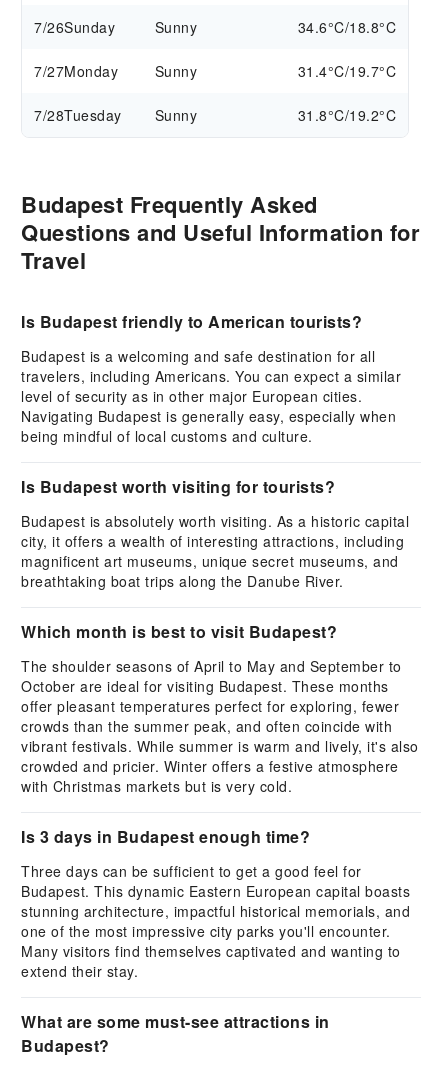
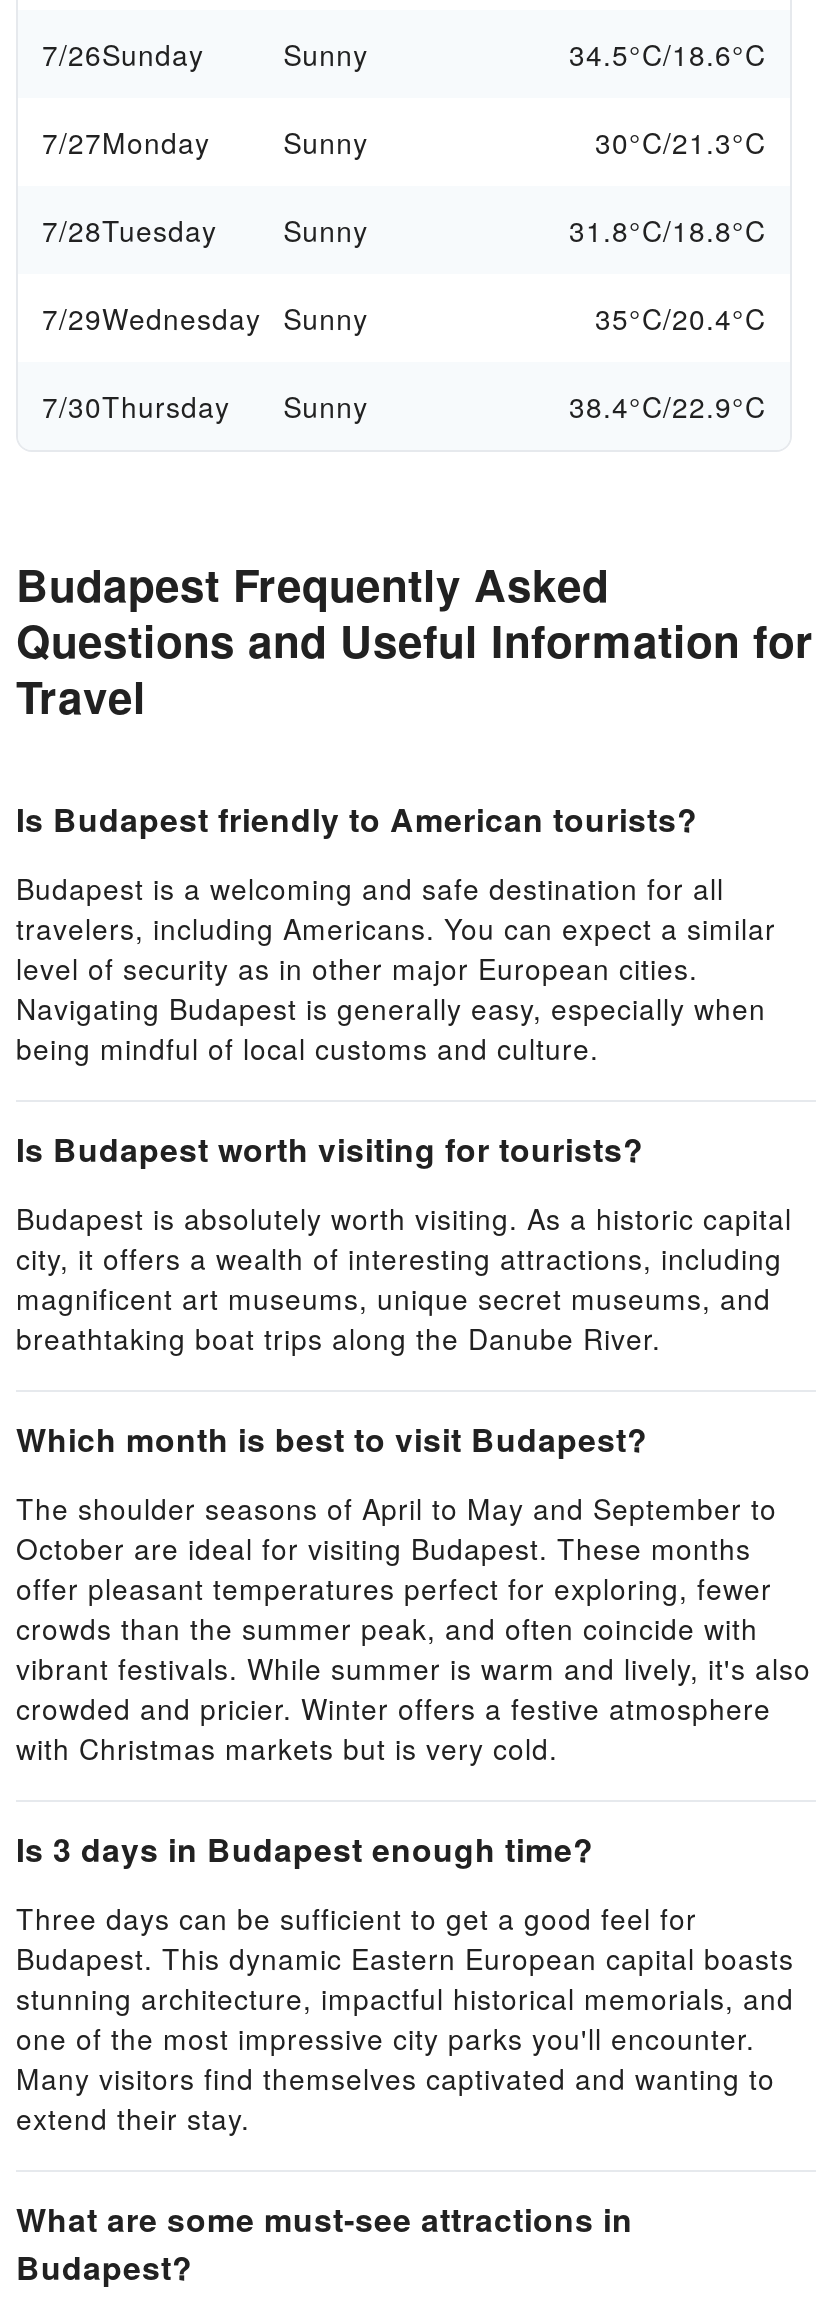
[297,17,396,37] 34.6°C/18.8°C -> [569,34,766,74] 34.5°C/18.6°C
[297,61,396,81] 31.4°C/19.7°C -> [595,122,766,162] 30°C/21.3°C
[297,105,396,125] 31.8°C/19.2°C -> [42,210,766,426] 31.8°C/18.8°C | 7/29Wednesday Sunny | 35°C/20.4°C | 7/30Thursday | Sunny | 38.4°C/22.9°C

